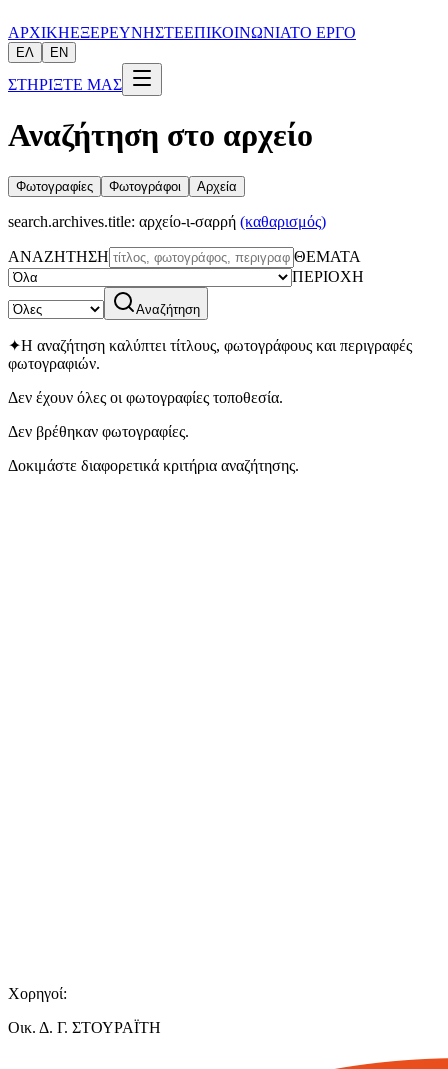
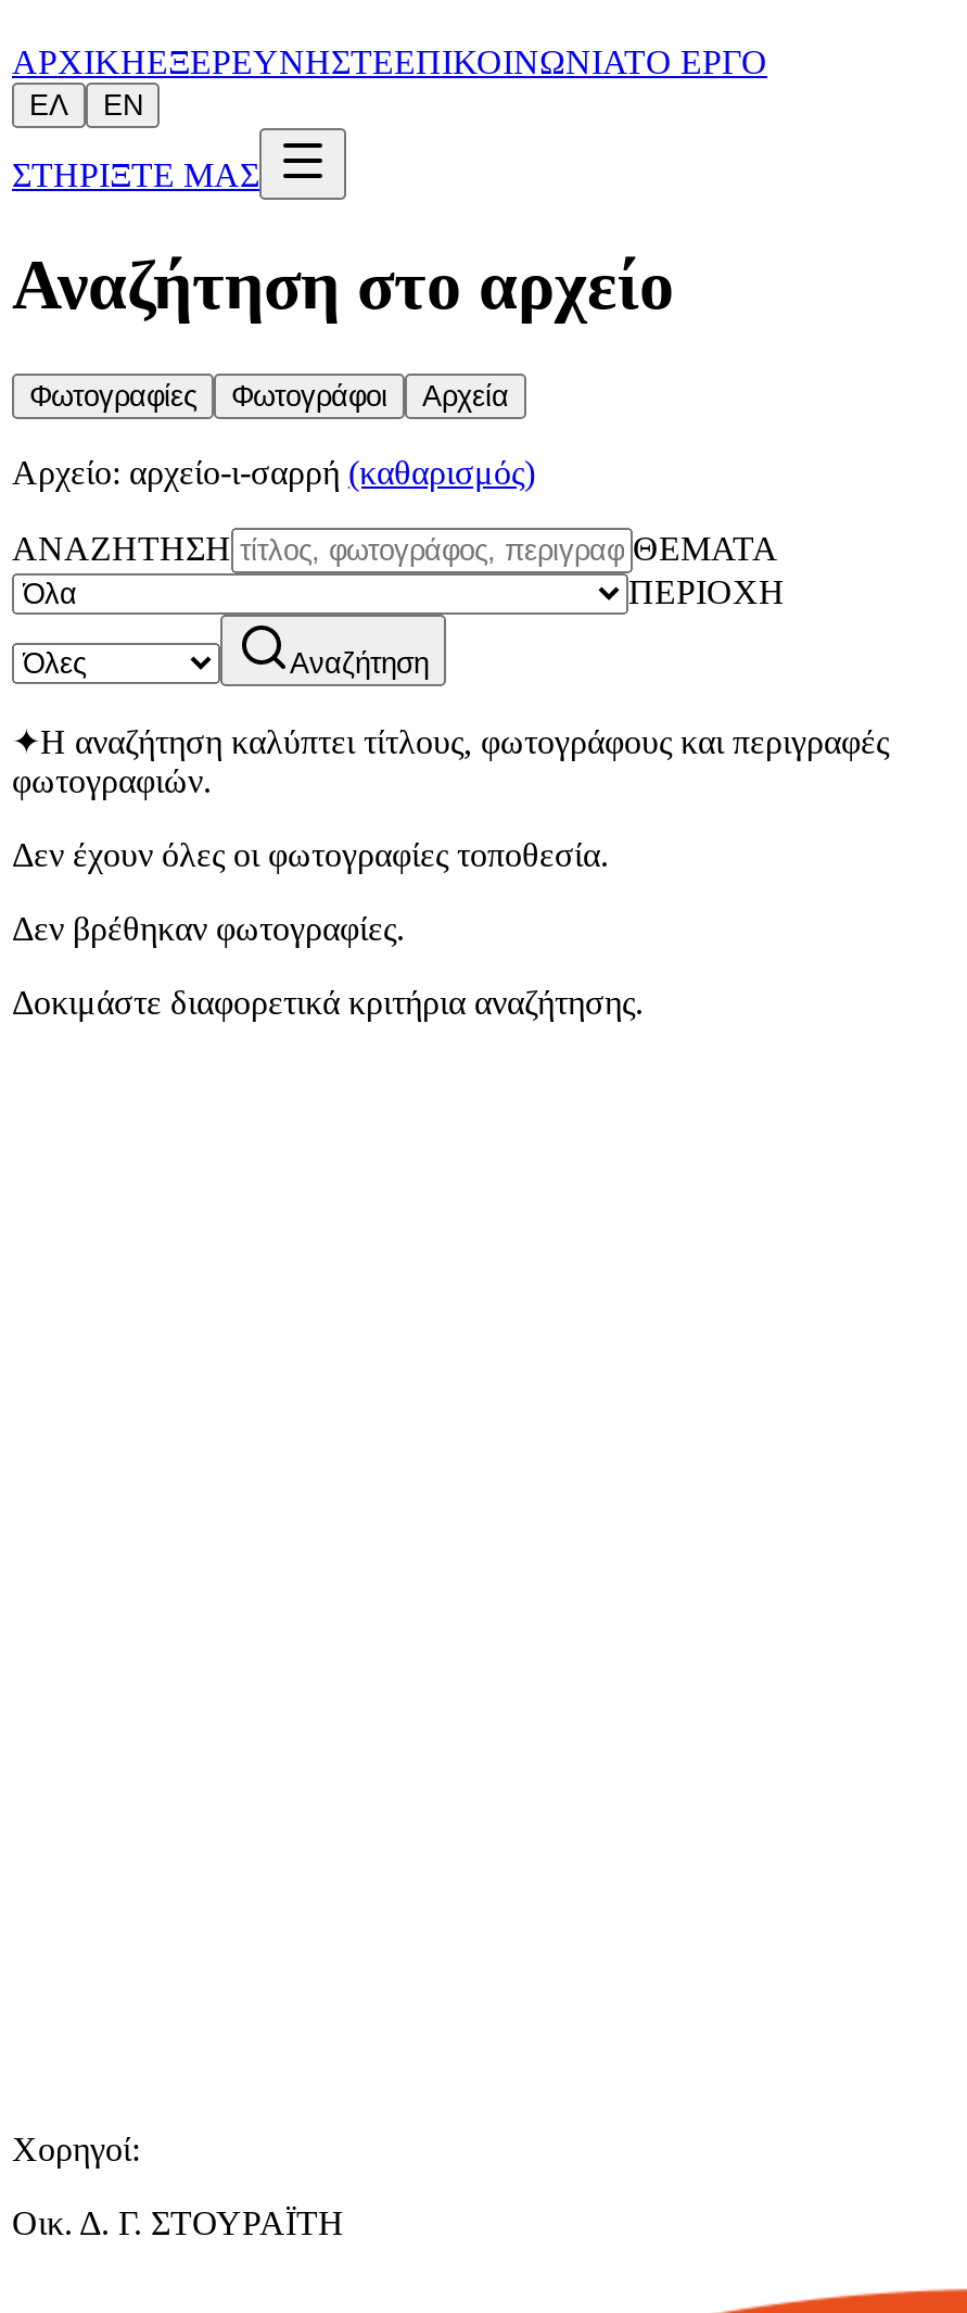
[8,213,326,230] search.archives.title: αρχείο-ι-σαρρή (καθαρισμός) -> [12,454,535,491] Αρχείο: αρχείο-ι-σαρρή (καθαρισμός)

